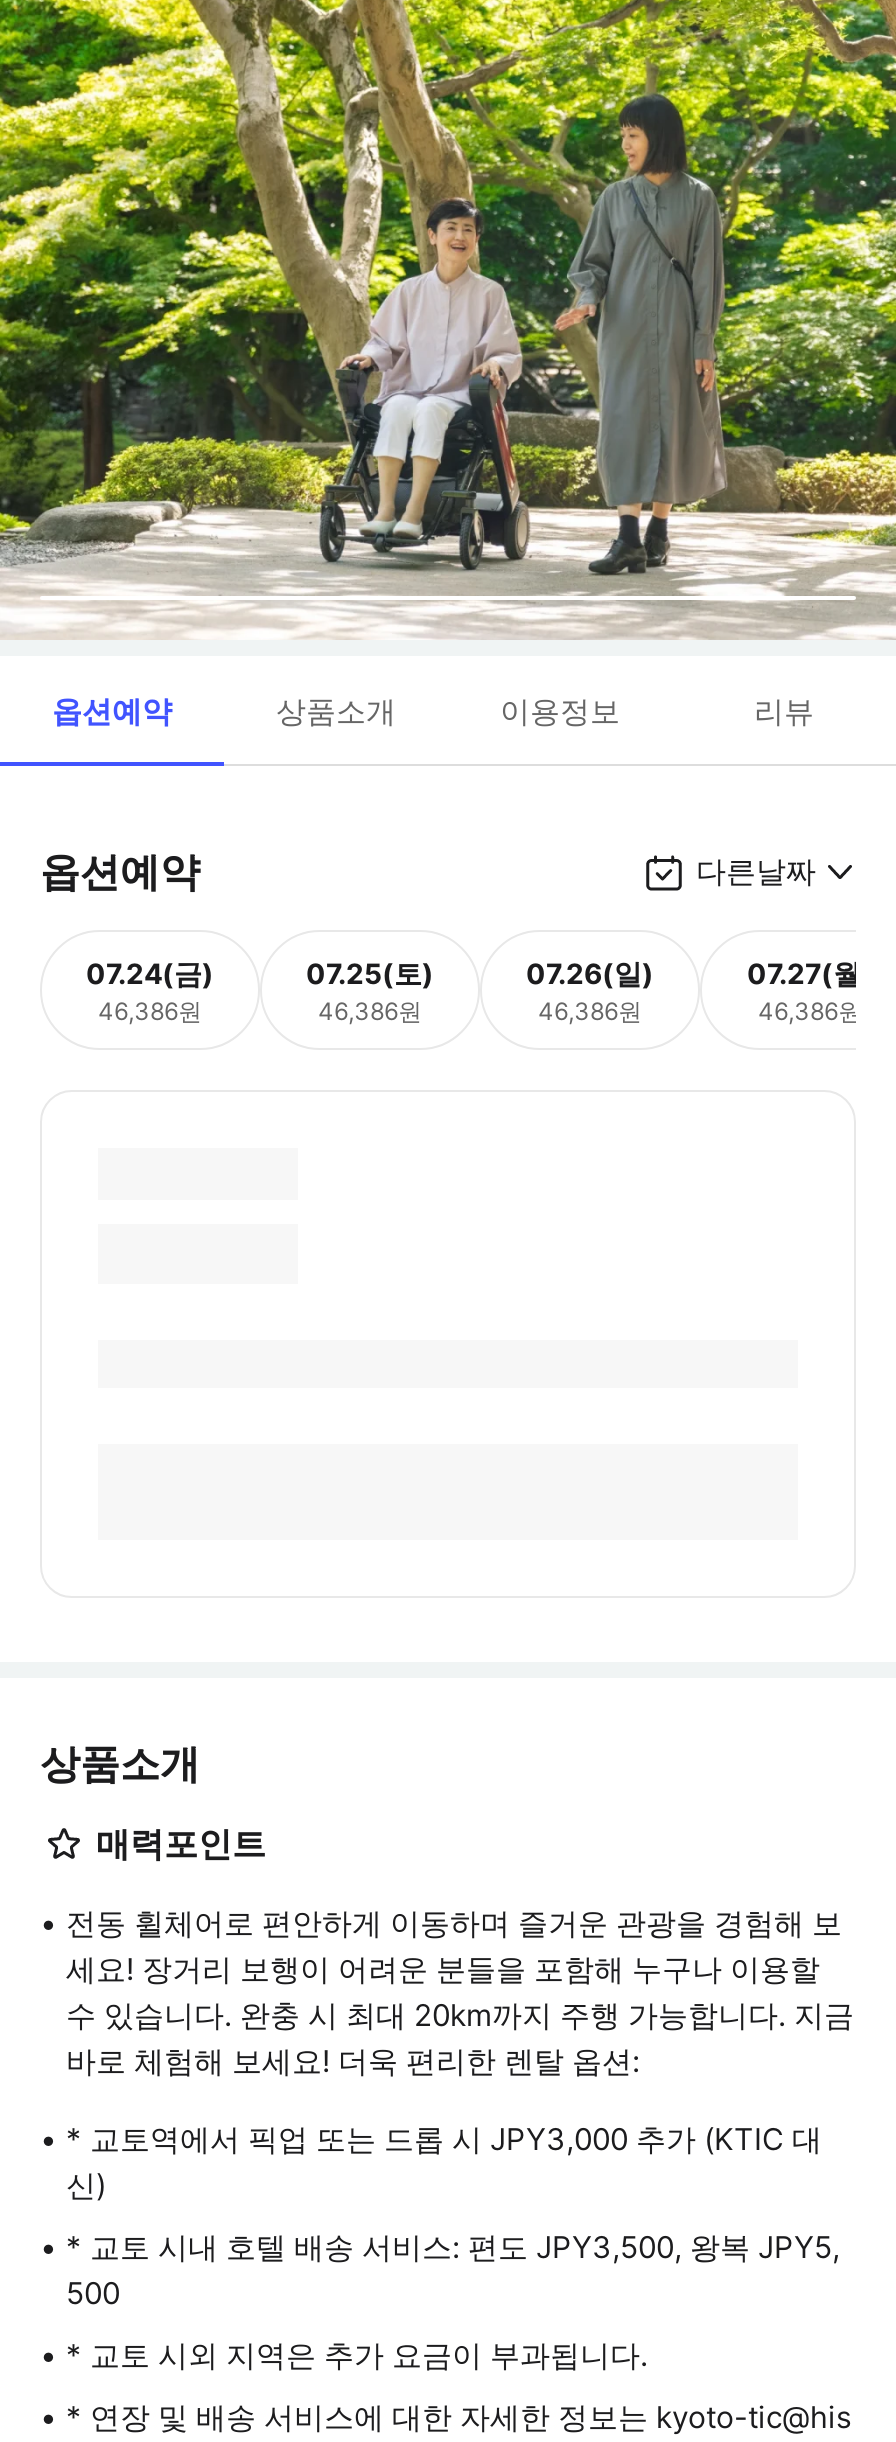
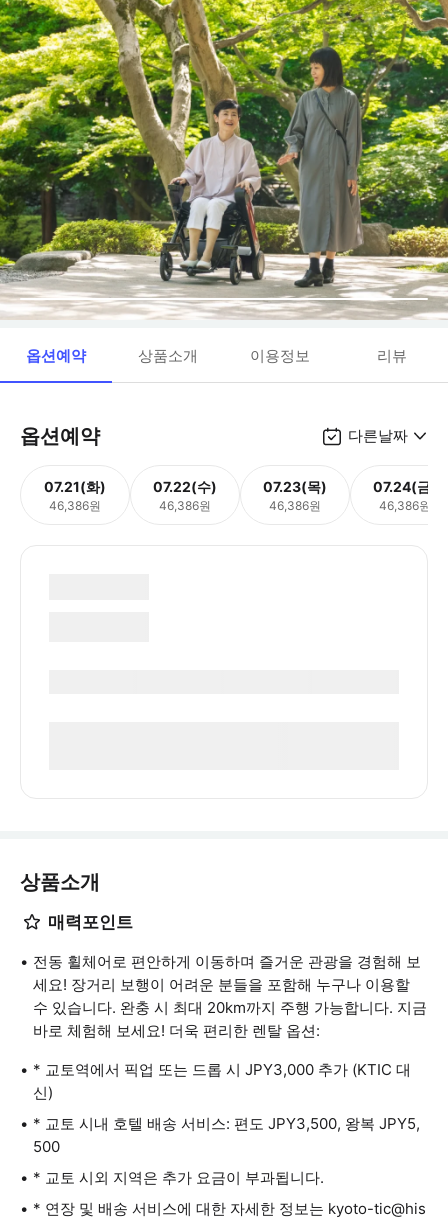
[86,955,214,989] 07.24(금) -> [44,477,106,494] 07.21(화)
[306,955,434,989] 07.25(토) -> [153,477,217,494] 07.22(수)
[526,955,654,989] 07.26(일) -> [263,477,327,494] 07.23(목)
[747,955,873,989] 07.27(월) -> [373,477,437,494] 07.24(금)

